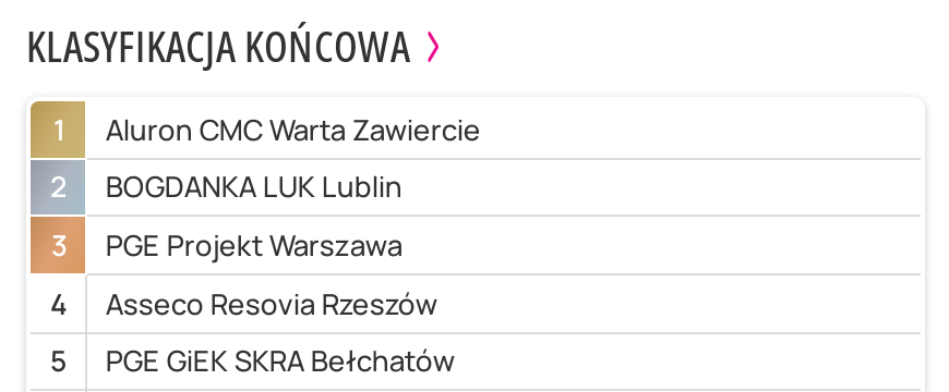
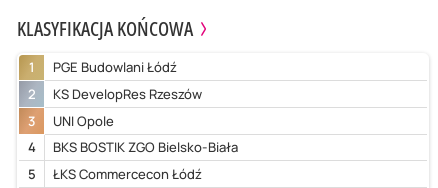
[105,110,481,149] Aluron CMC Warta Zawiercie -> [53,58,177,76] PGE Budowlani Łódź
[105,168,402,207] BOGDANKA LUK Lublin -> [53,85,202,103] KS DevelopRes Rzeszów
[105,226,402,265] PGE Projekt Warszawa -> [53,112,114,130] UNI Opole
[105,284,437,323] Asseco Resovia Rzeszów -> [53,138,238,156] BKS BOSTIK ZGO Bielsko-Biała
[105,342,454,381] PGE GiEK SKRA Bełchatów -> [53,165,202,183] ŁKS Commercecon Łódź

